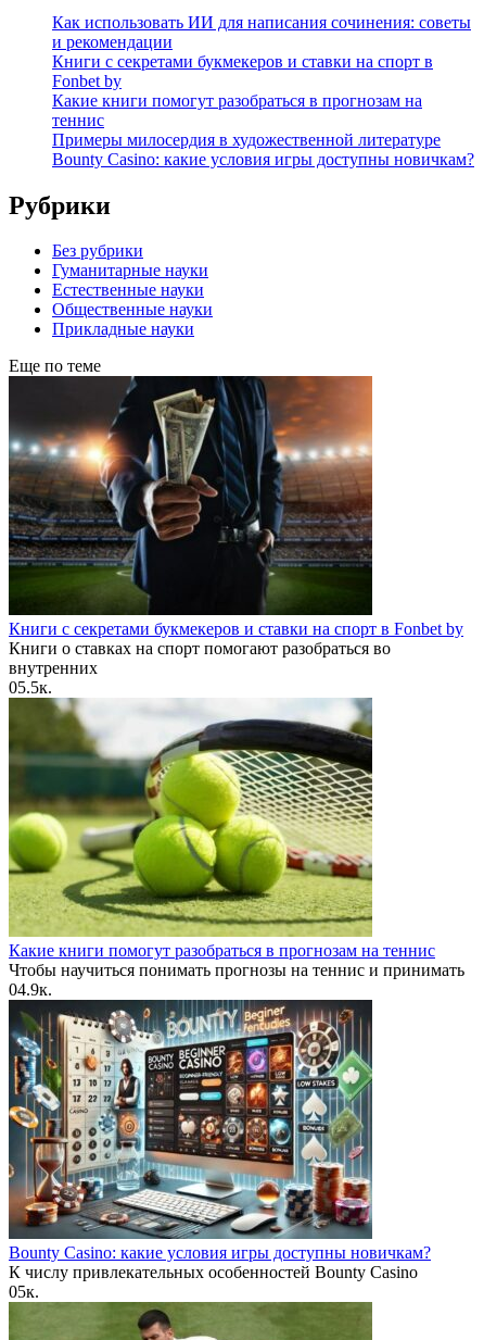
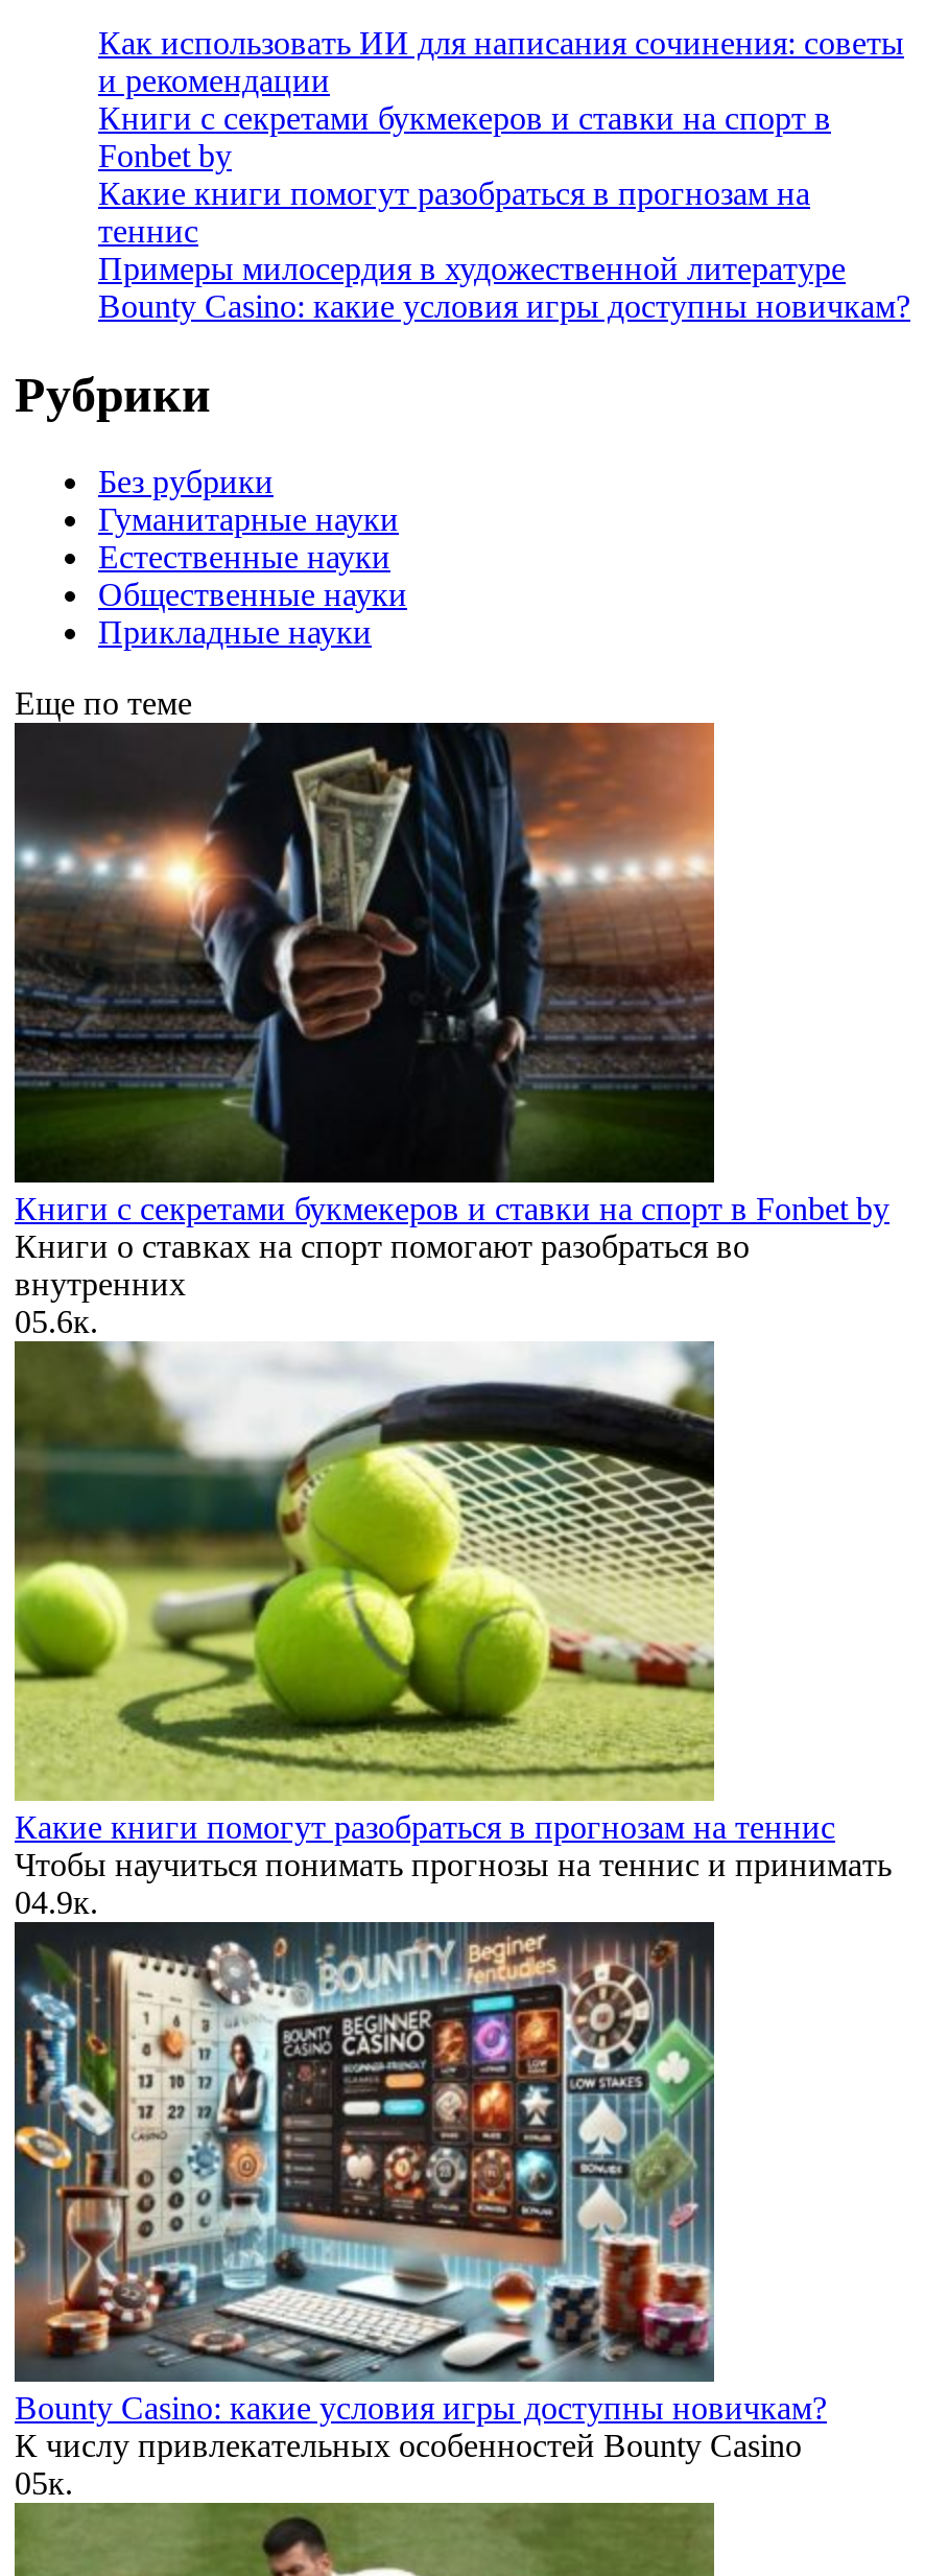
[9,679,52,697] 05.5к. -> [15,1305,98,1340] 05.6к.

